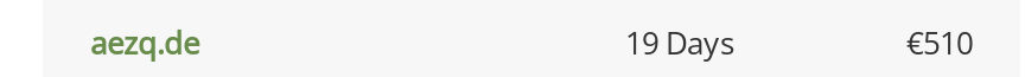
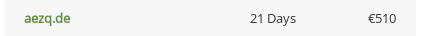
[625,21,734,64] 19 Days -> [249,9,295,27] 21 Days

